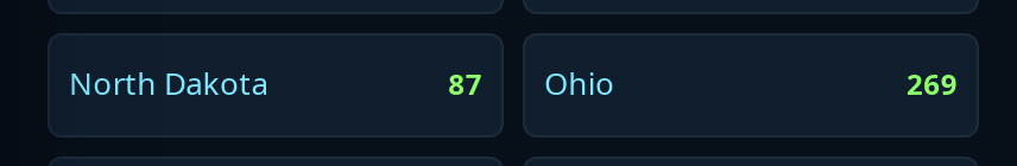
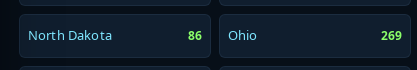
[448,63,614,106] 87 Ohio -> [188,26,258,44] 86 Ohio

